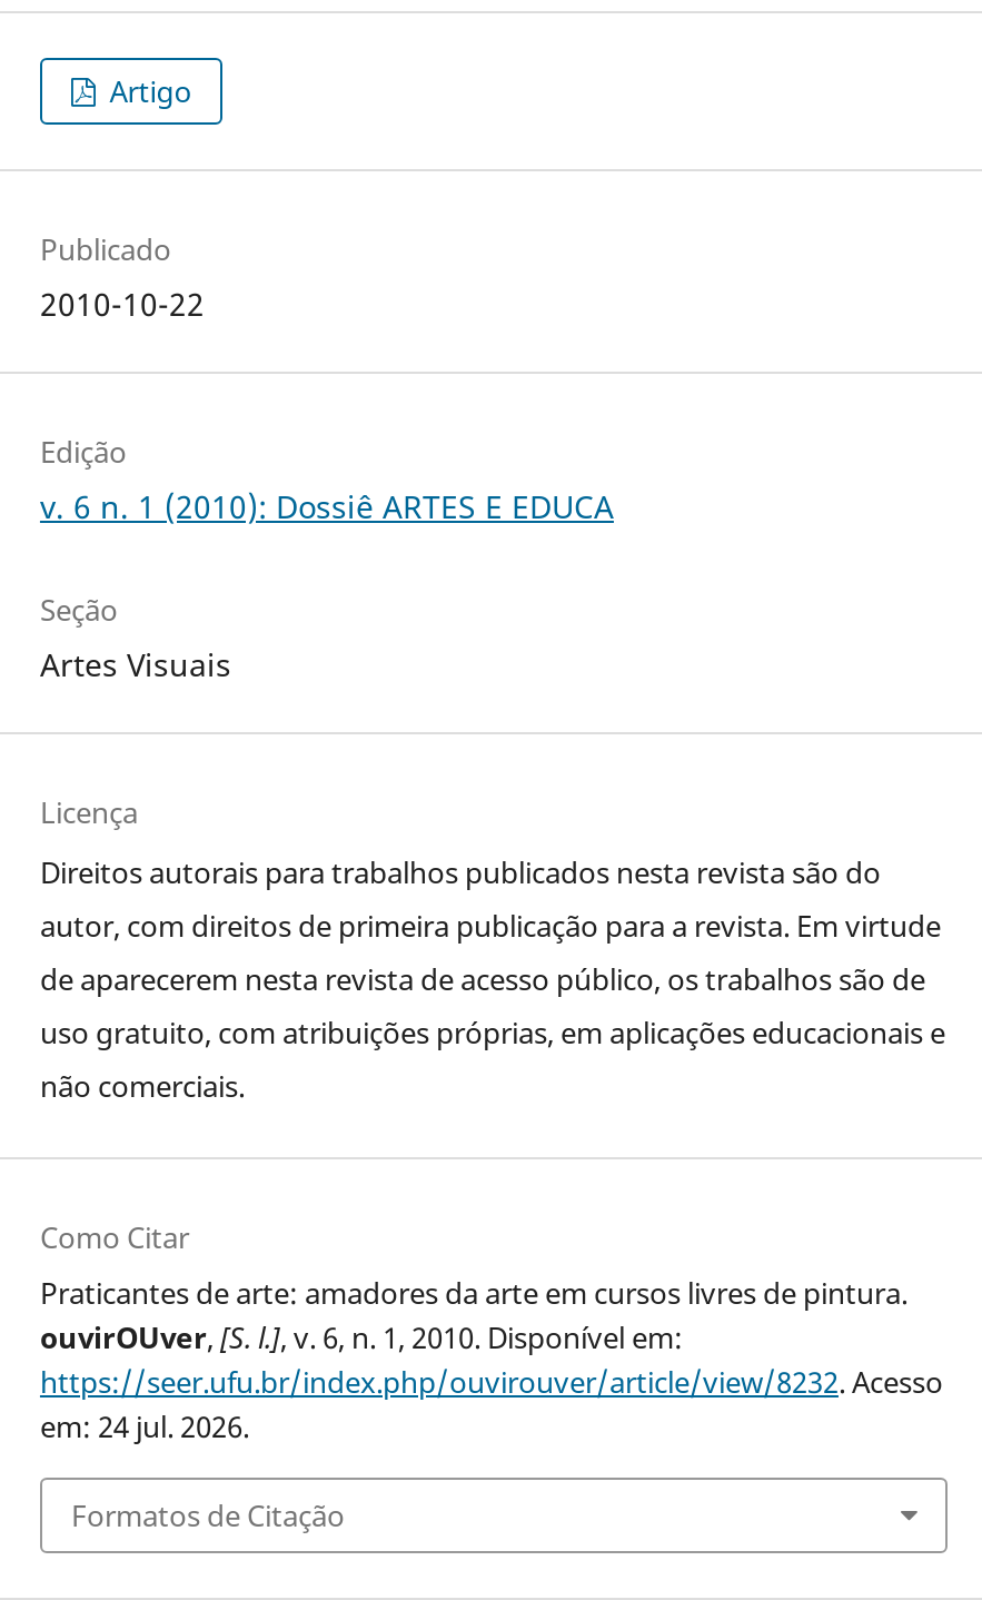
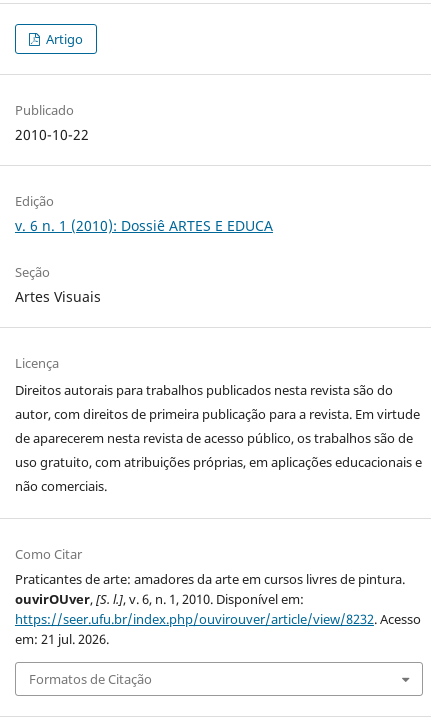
[40,1406,249,1446] em: 24 jul. 2026. -> [15,630,109,648] em: 21 jul. 2026.

